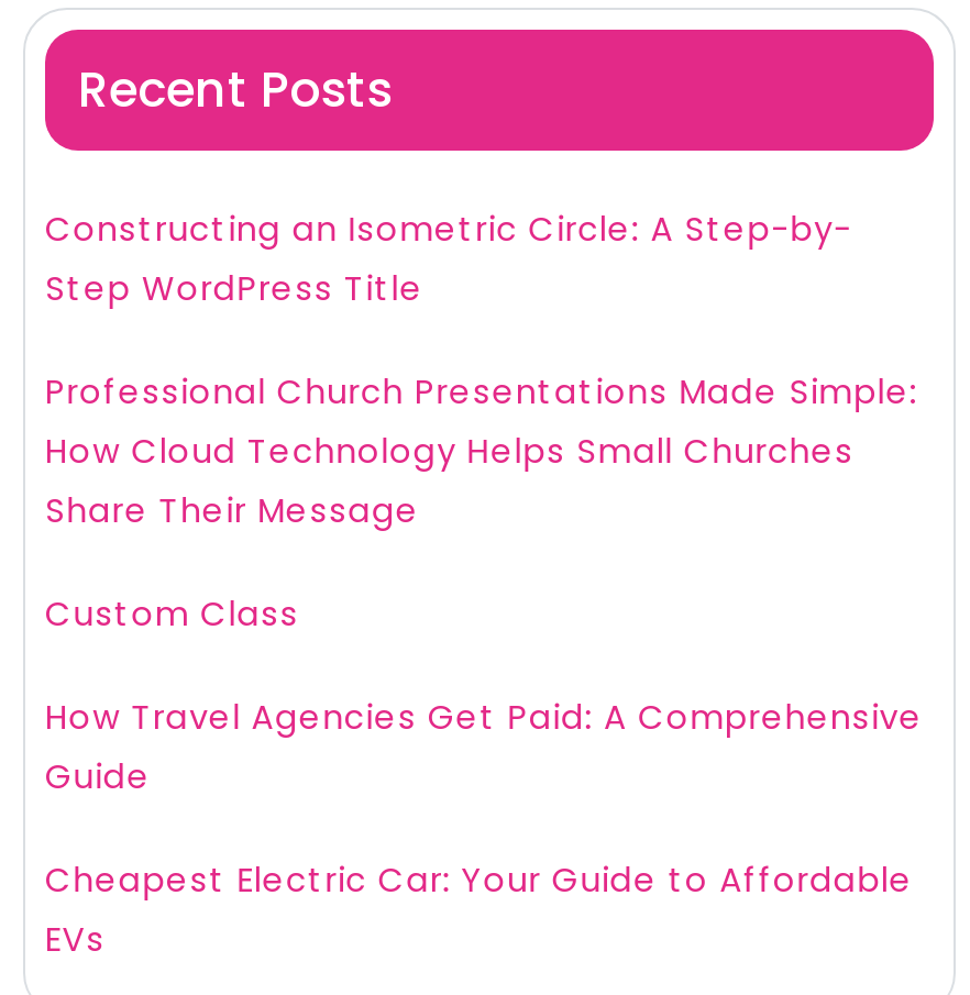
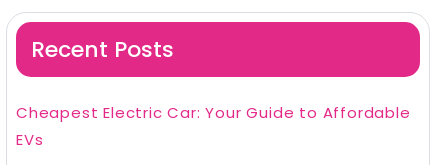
[45,204,923,798] Constructing an Isometric Circle: A Step-by- | Step WordPress Title | Professional Church Presentations Made Simple: | How Cloud Technology Helps Small Churches | Share Their Message | Custom Class | How Travel Agencies Get Paid: A Comprehensive | Guide -> none

